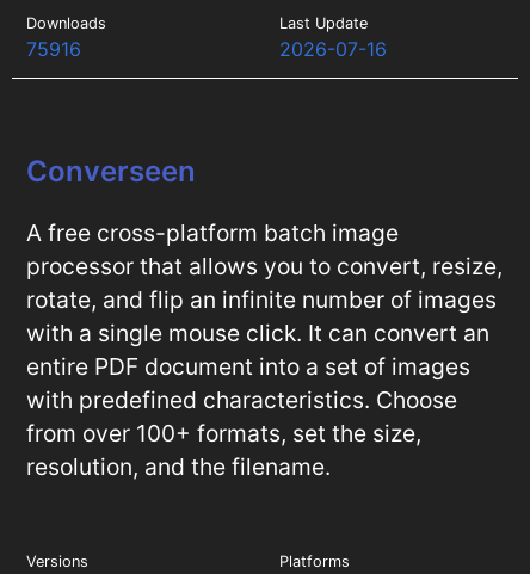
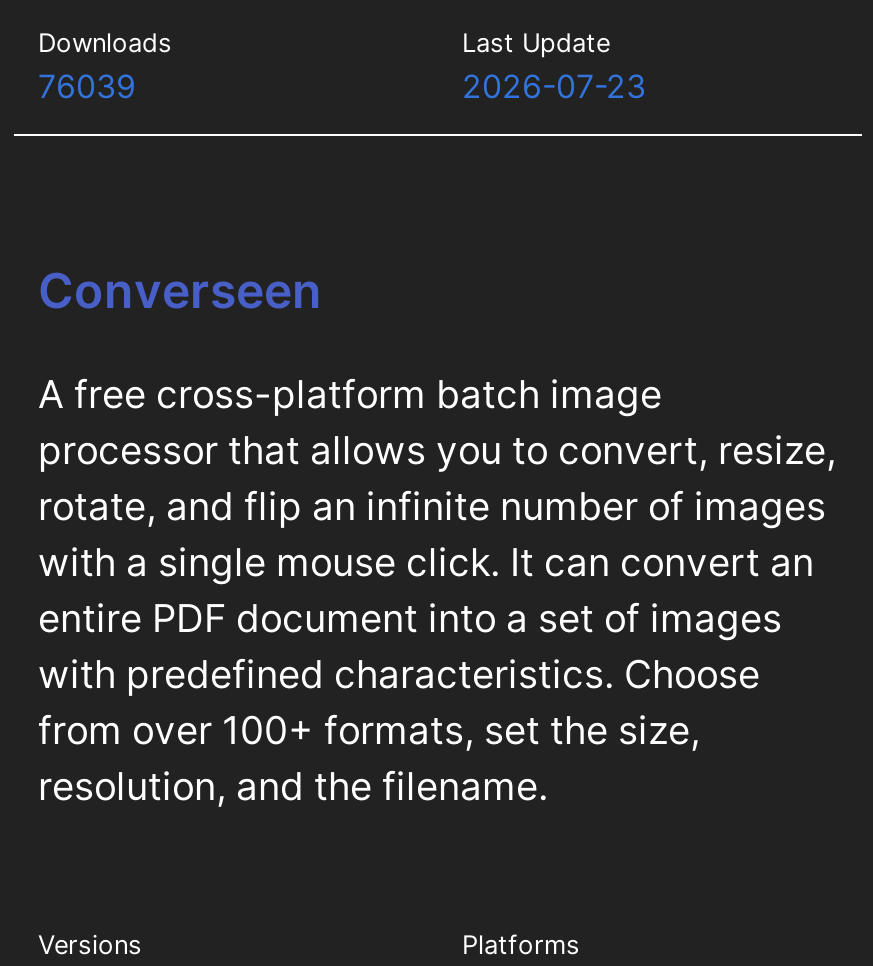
[26,37,81,61] 75916 -> [38,66,136,106] 76039
[279,37,387,61] 2026-07-16 -> [462,66,646,106] 2026-07-23

